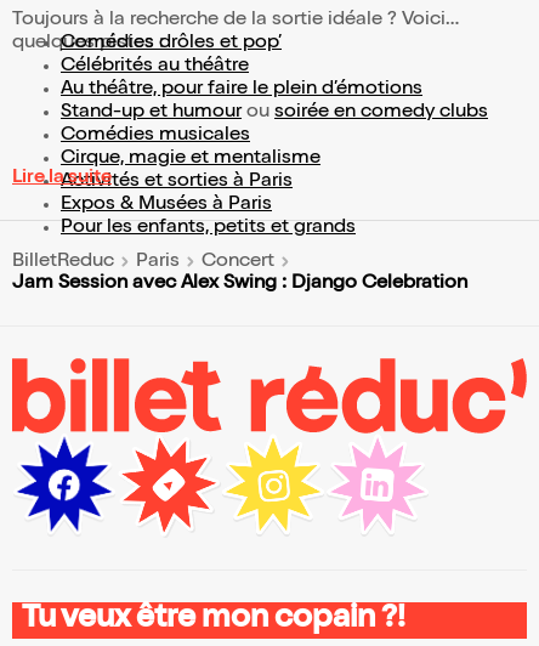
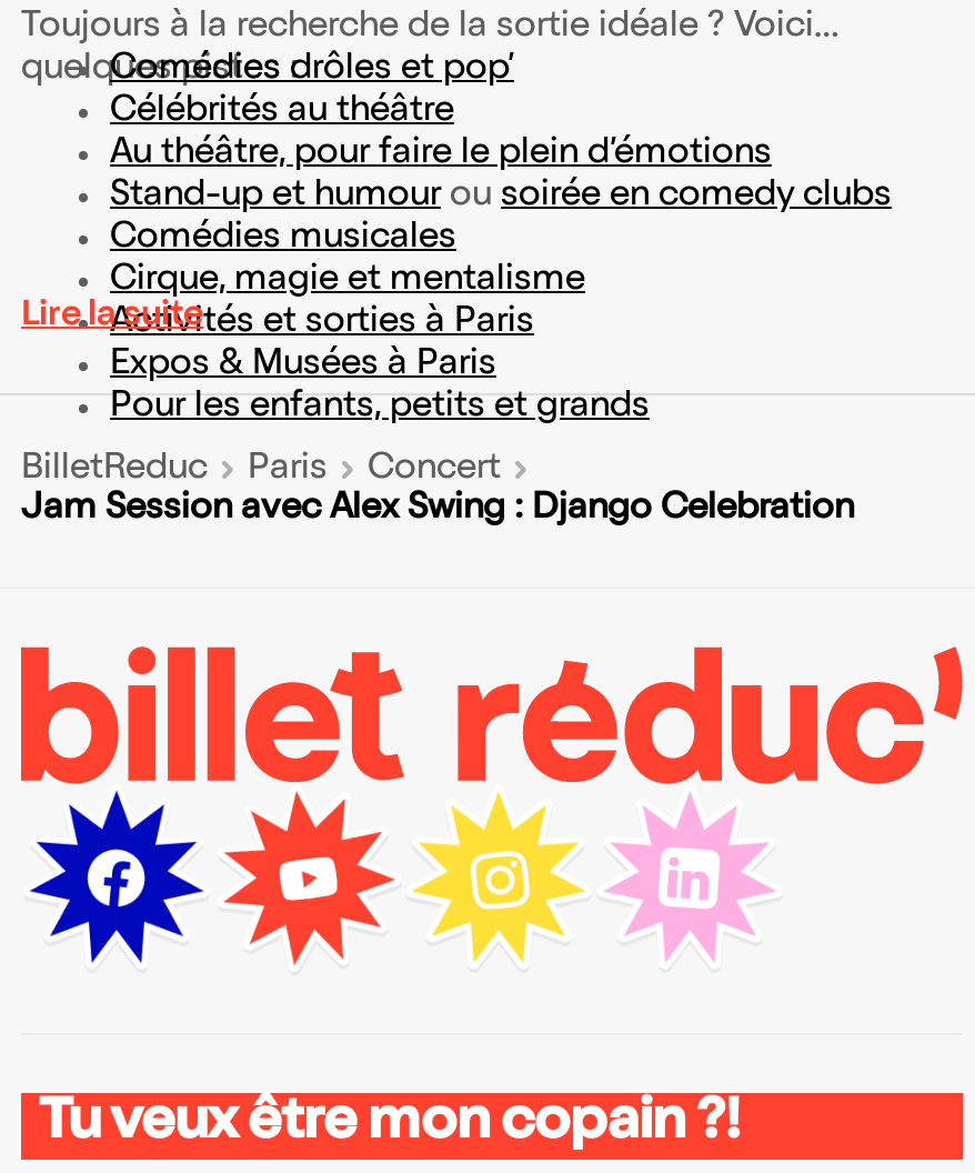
[123,438,214,528] [image] -> [225,793,392,906] [image]

